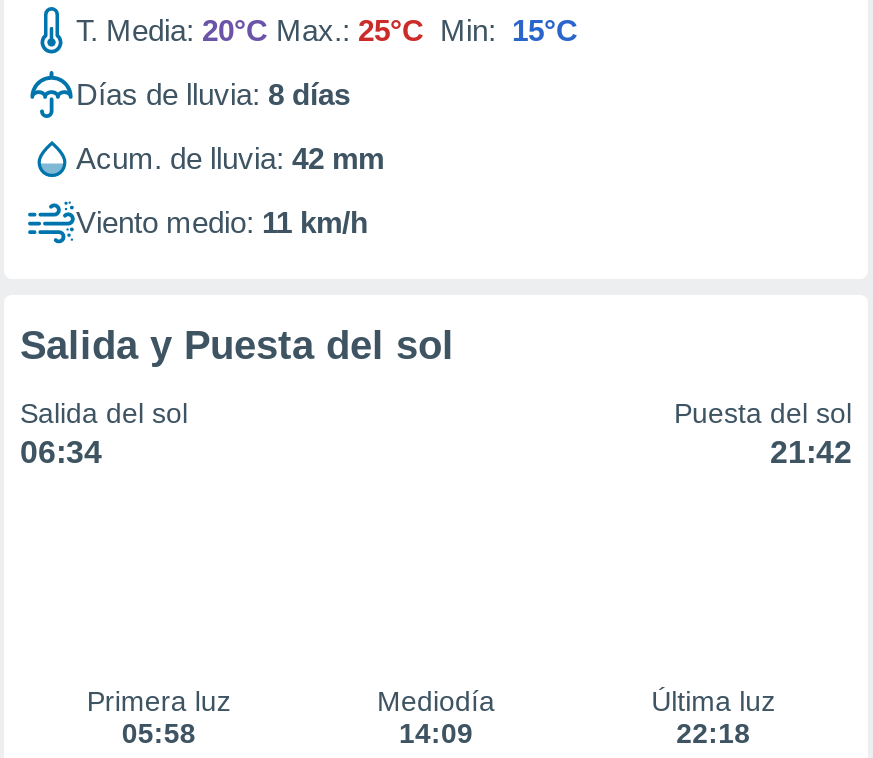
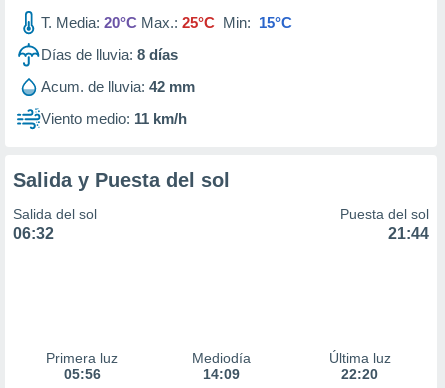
[20,435,102,469] 06:34 -> [13,225,54,242] 06:32
[770,435,852,469] 21:42 -> [388,225,429,242] 21:44
[122,717,196,749] 05:58 -> [64,366,101,382] 05:56
[676,717,750,749] 22:18 -> [341,366,378,382] 22:20

